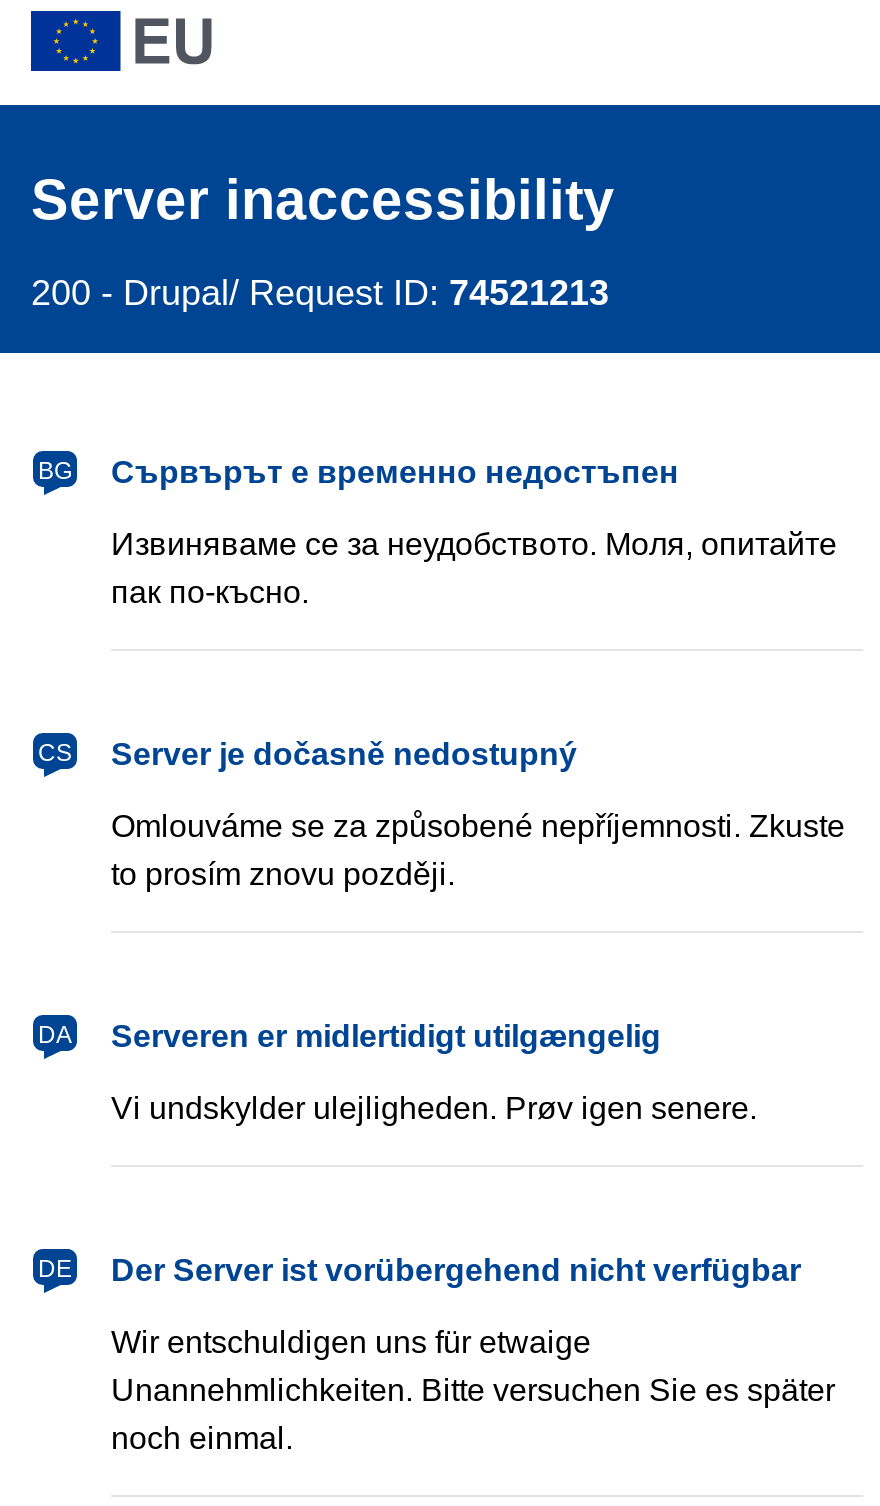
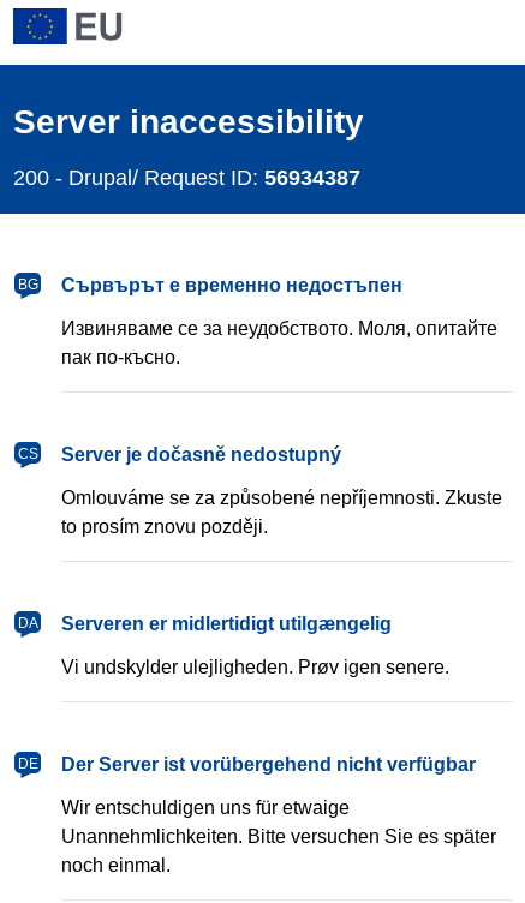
[31,273,609,313] 200 - Drupal/ Request ID: 74521213 -> [13,166,360,190] 200 - Drupal/ Request ID: 56934387

